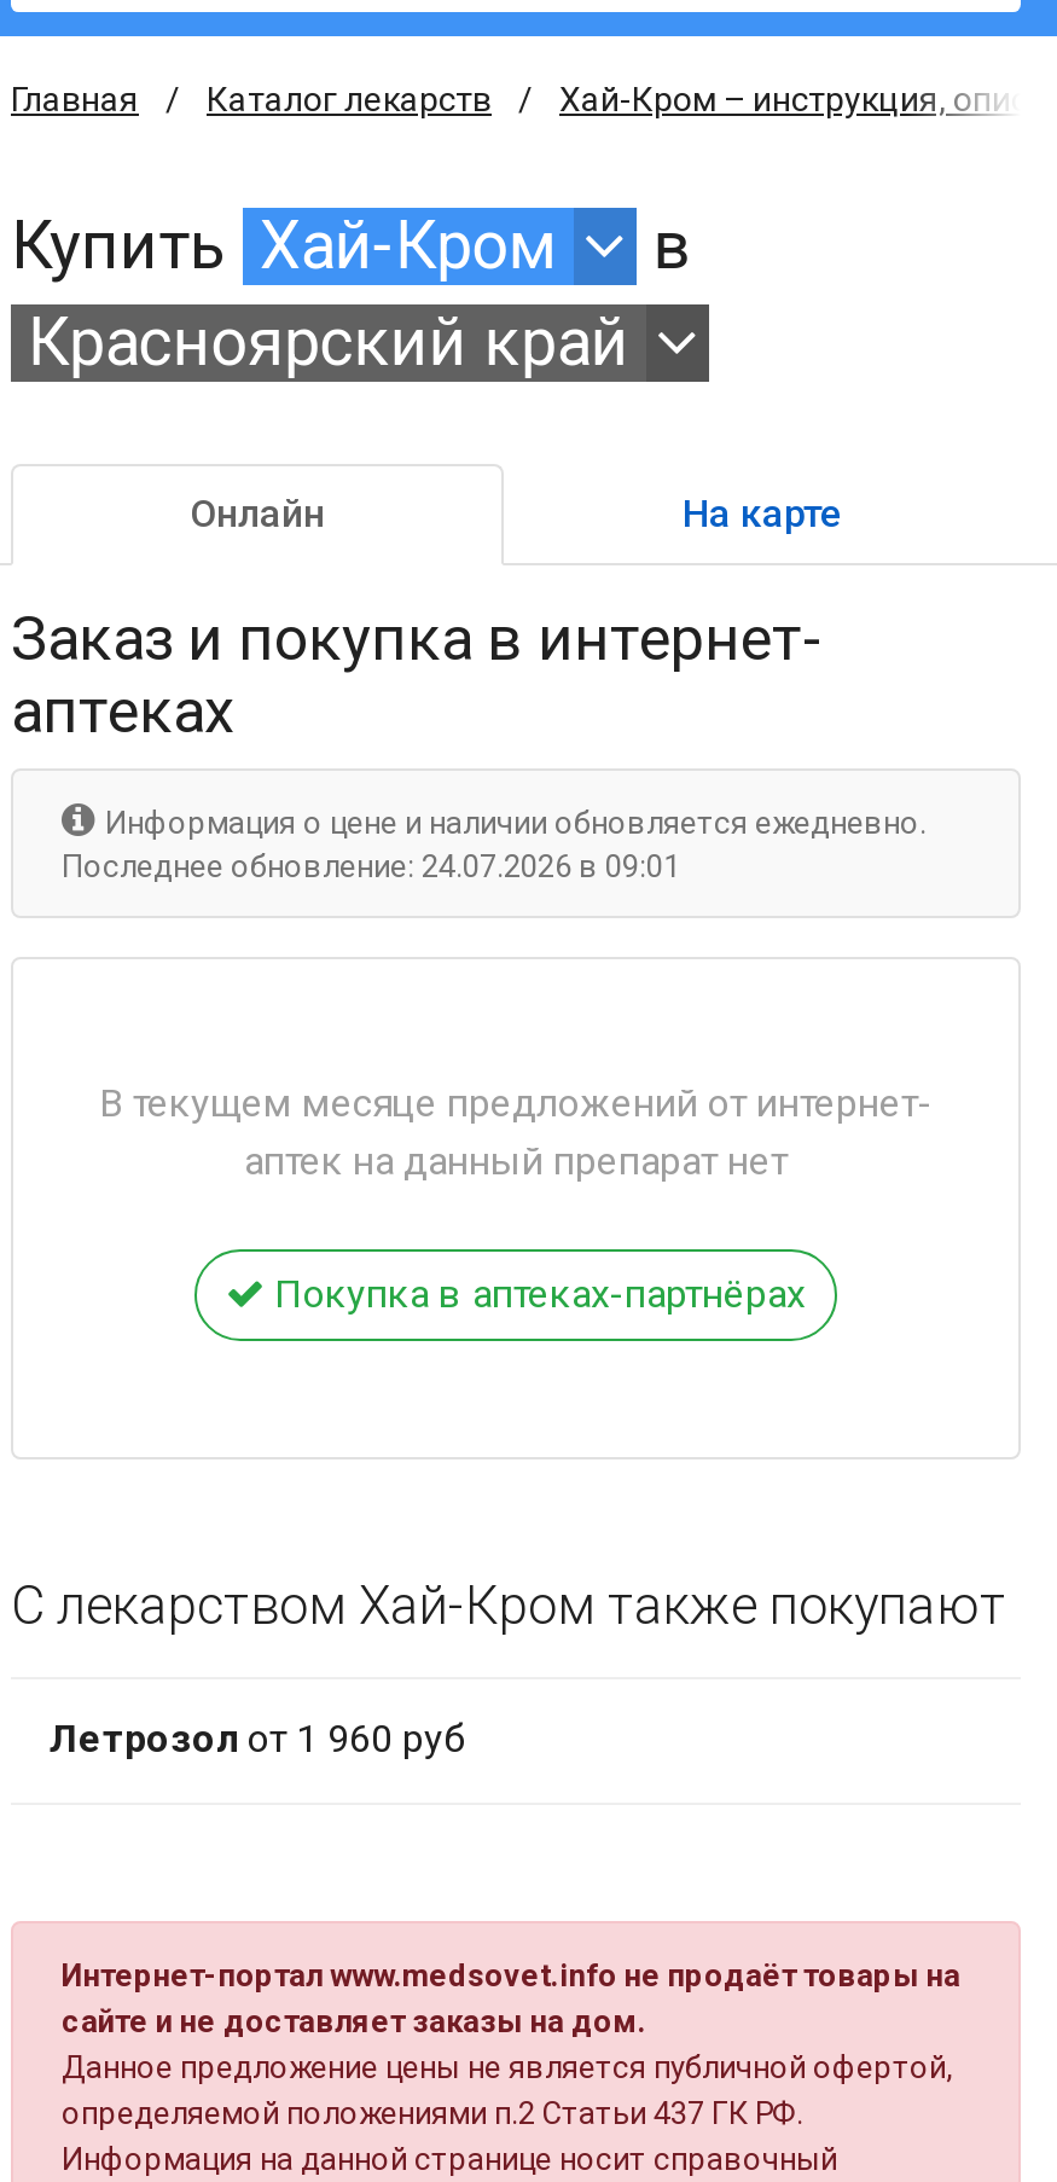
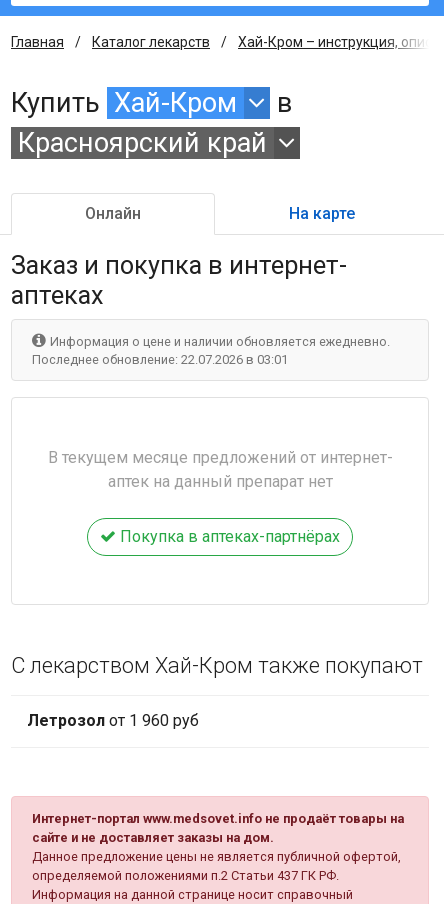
[62,848,680,884] Последнее обновление: 24.07.2026 в 09:01 -> [32,352,288,367] Последнее обновление: 22.07.2026 в 03:01

